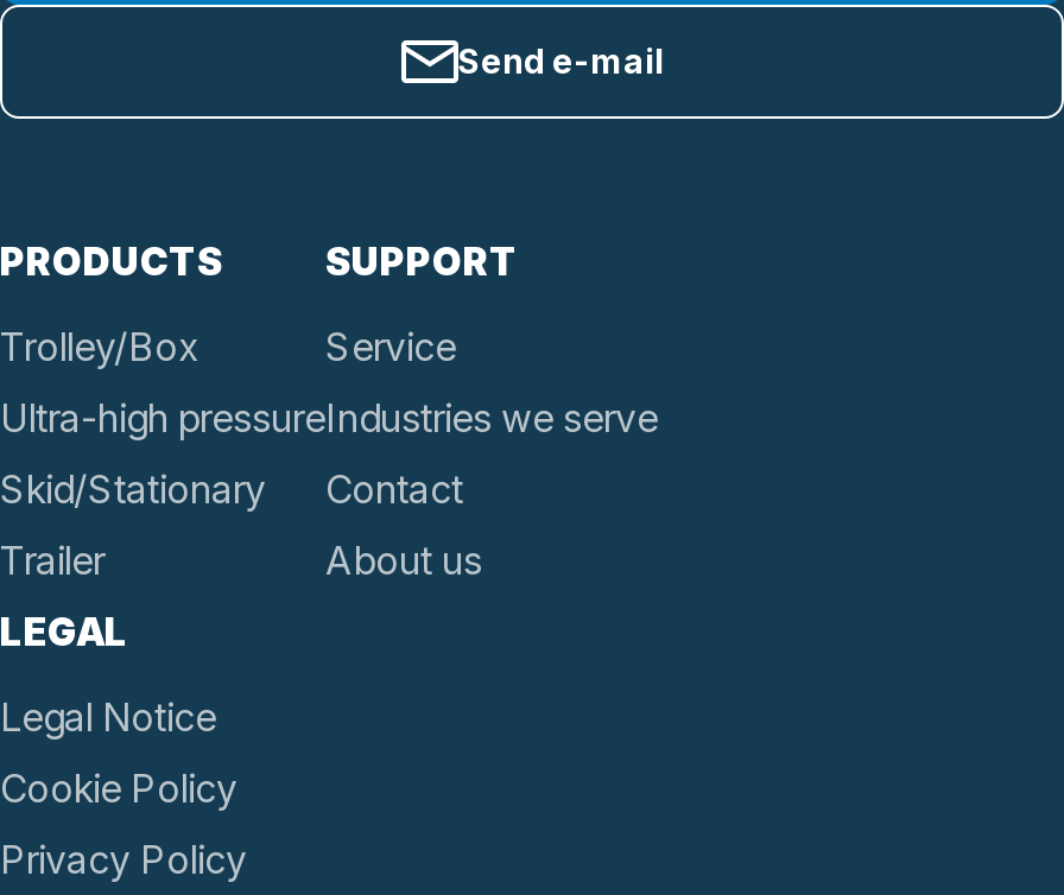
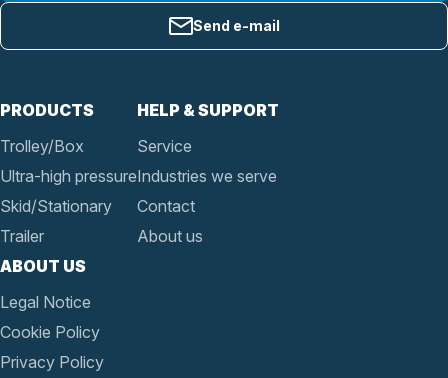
[325,237,518,285] SUPPORT -> [137,100,279,120] HELP & SUPPORT
[0,608,128,655] LEGAL -> [0,256,86,276] ABOUT US

